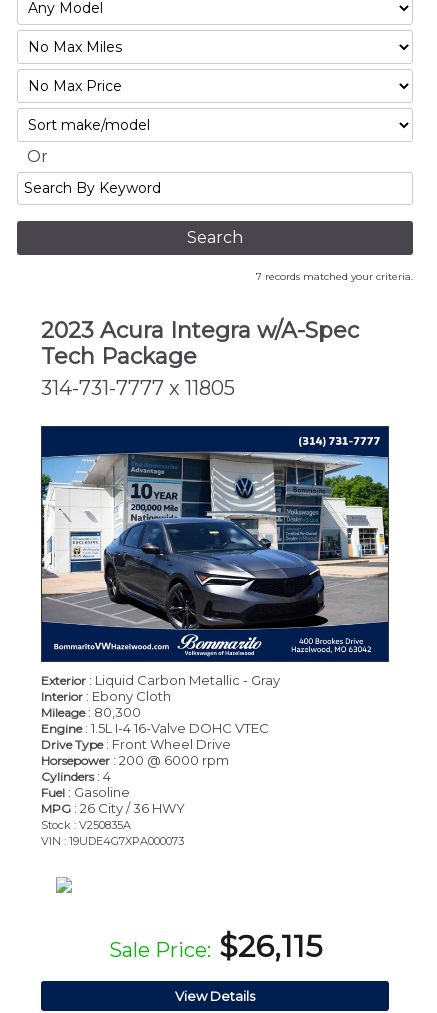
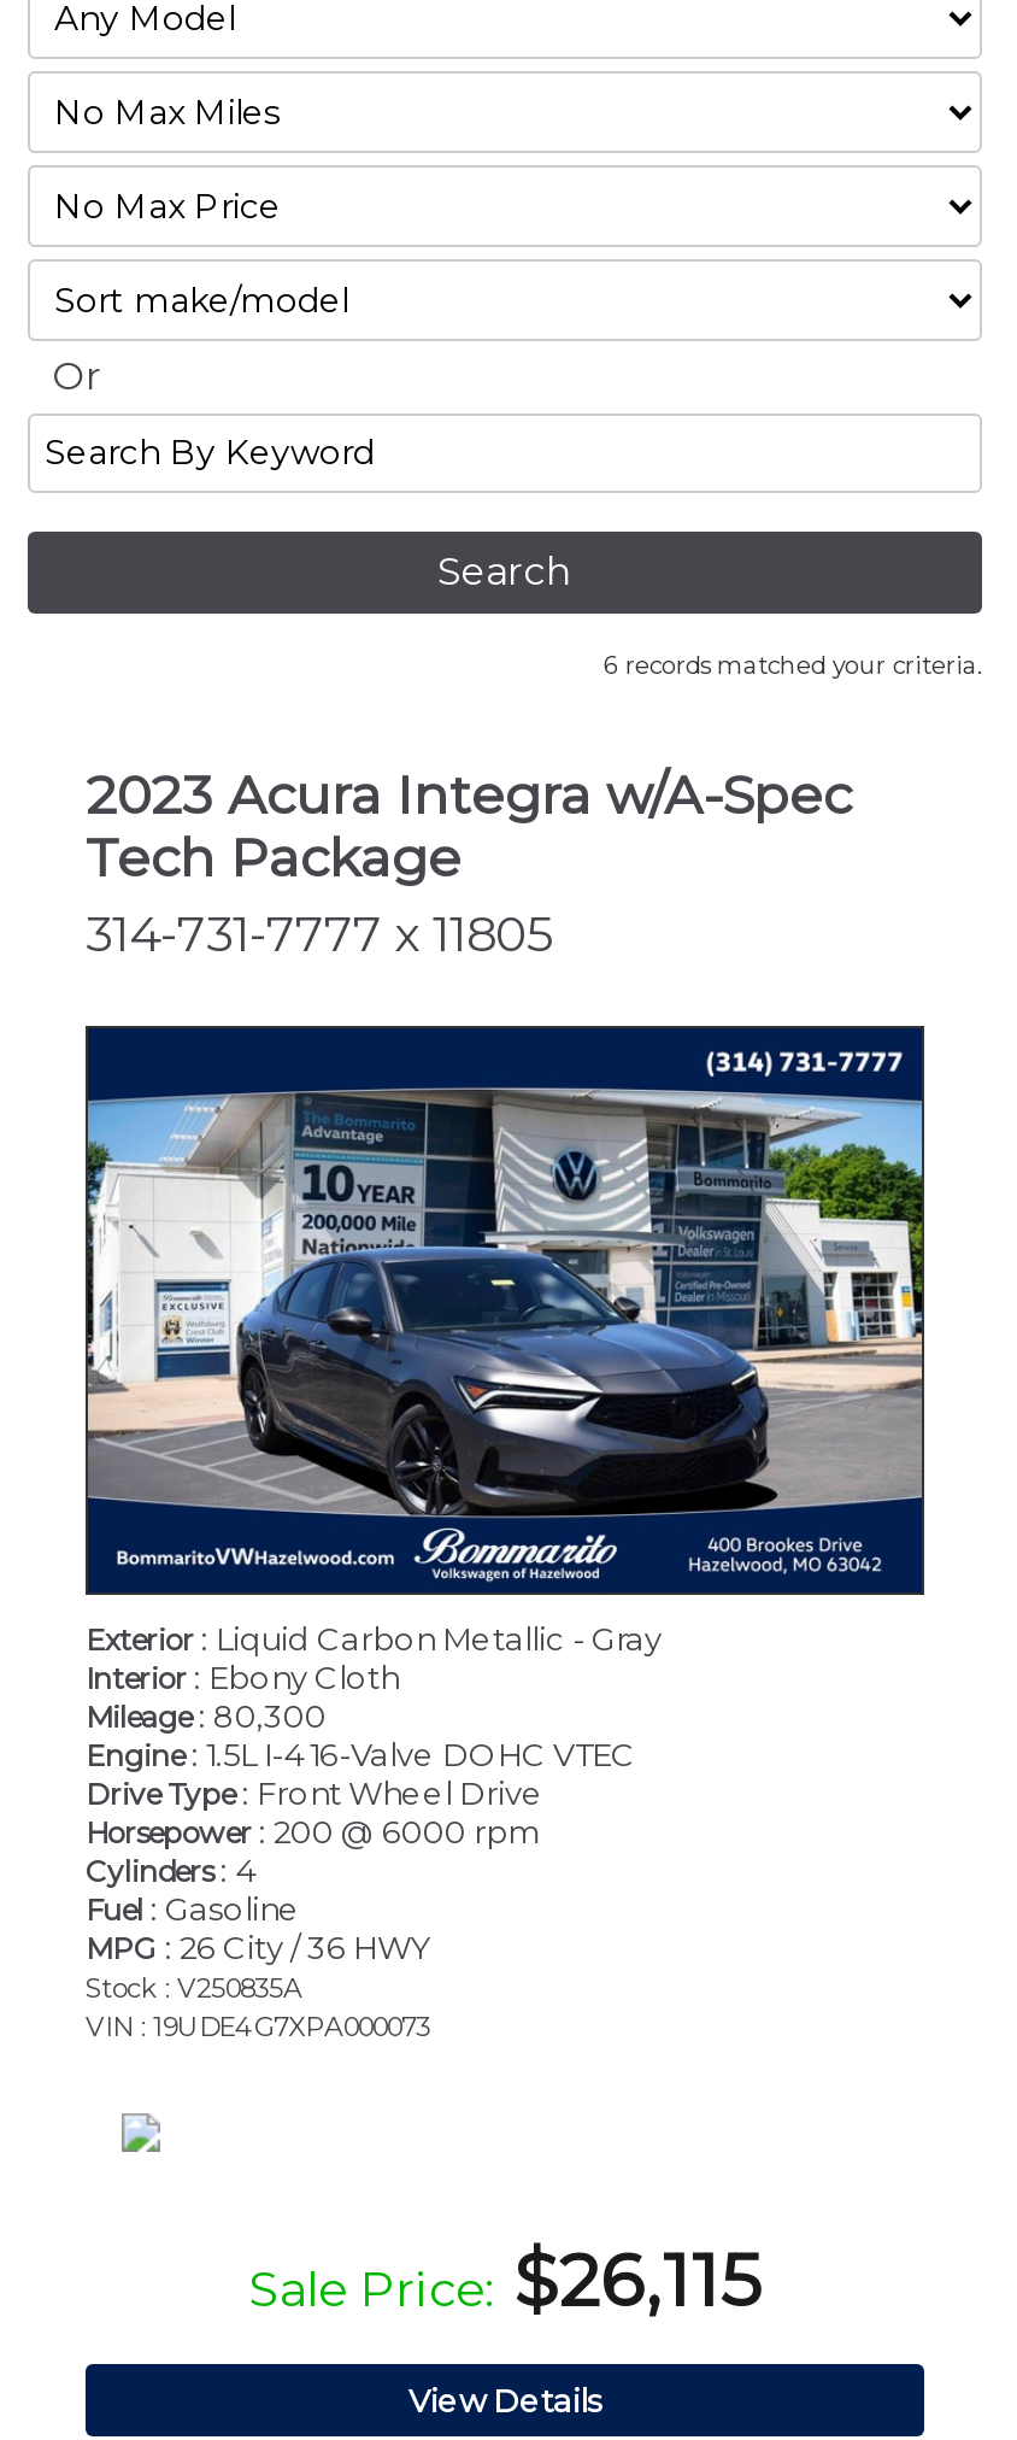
[256,270,413,283] 7 records matched your criteria. -> [604,649,982,680] 6 records matched your criteria.

